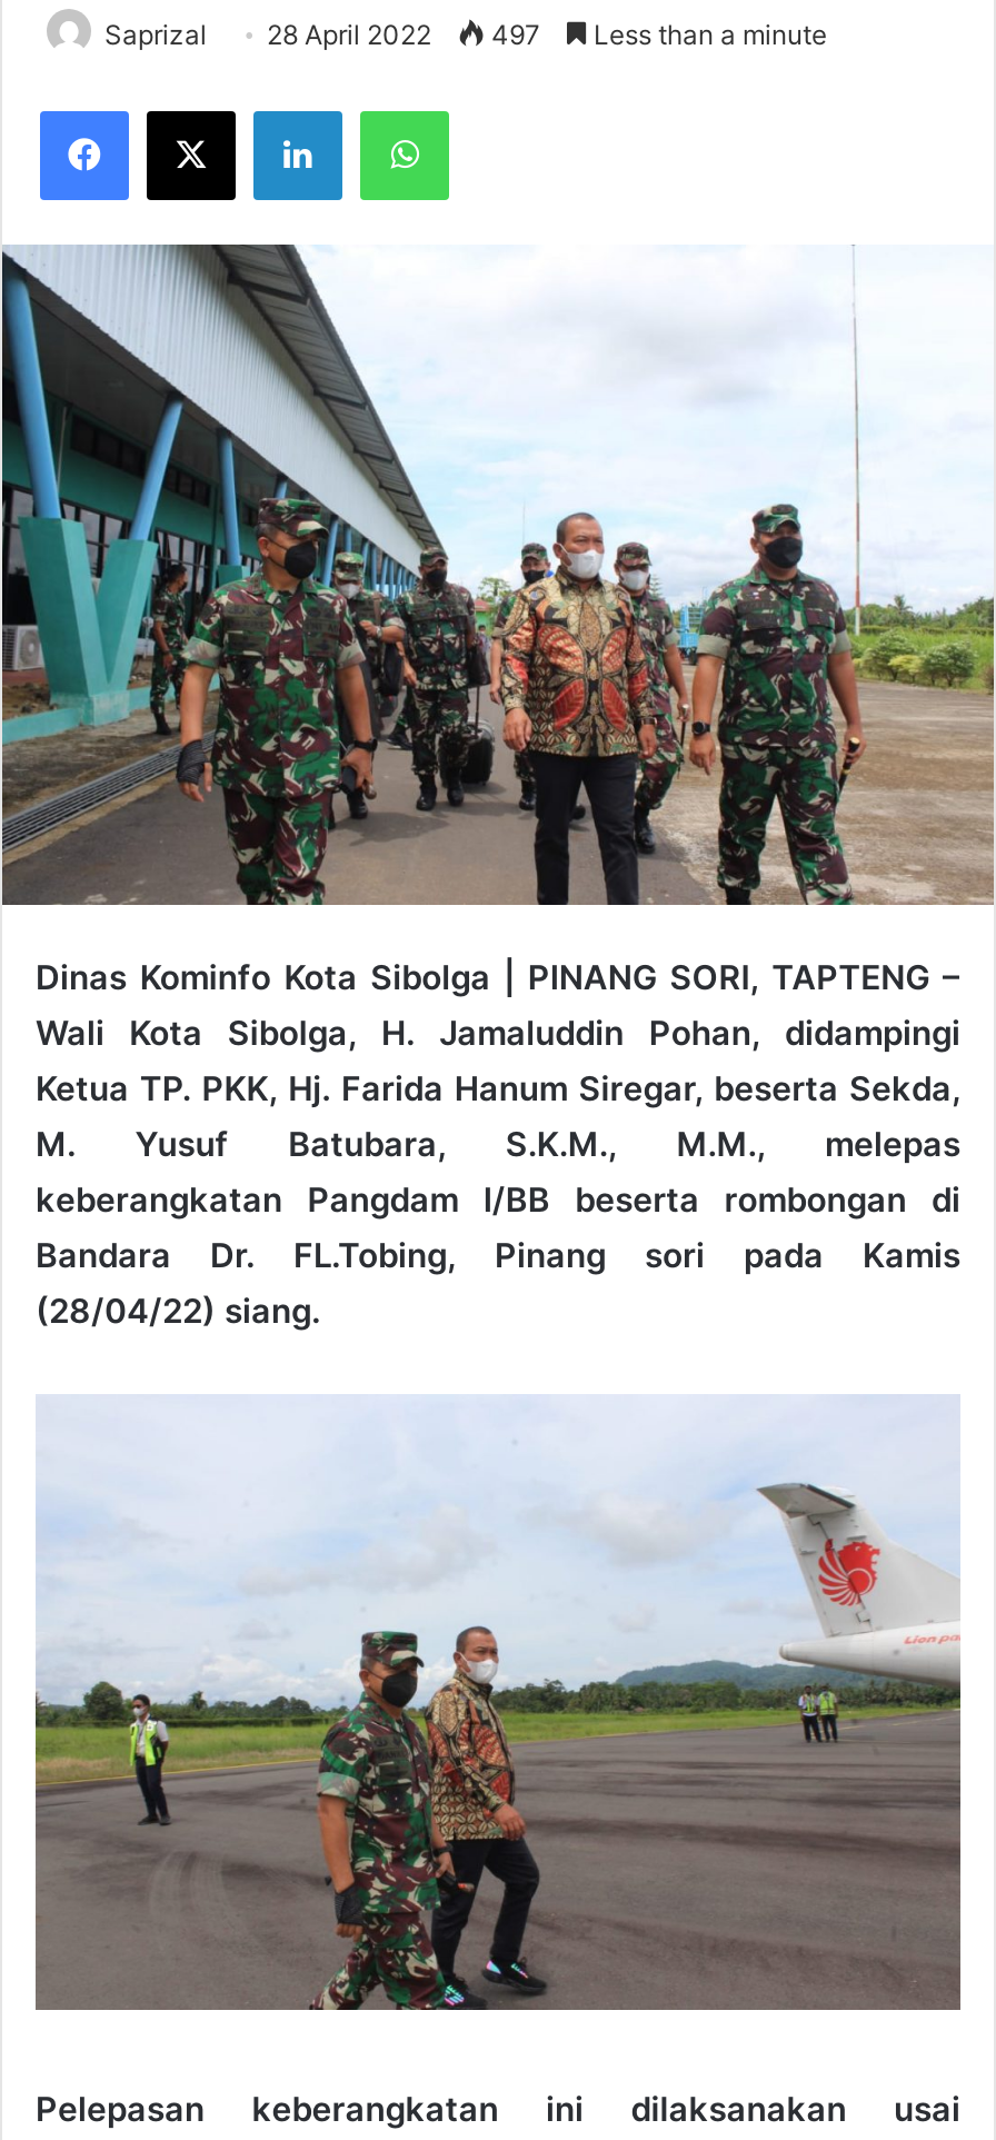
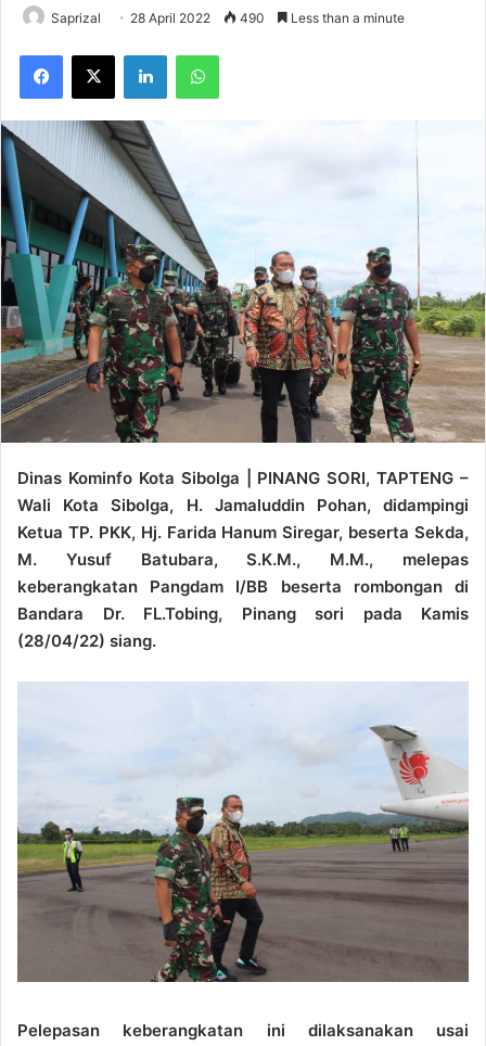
[104,17,827,50] Saprizal 28 April 2022 497 Less than a minute -> [51,9,405,26] Saprizal 28 April 2022 490 Less than a minute

